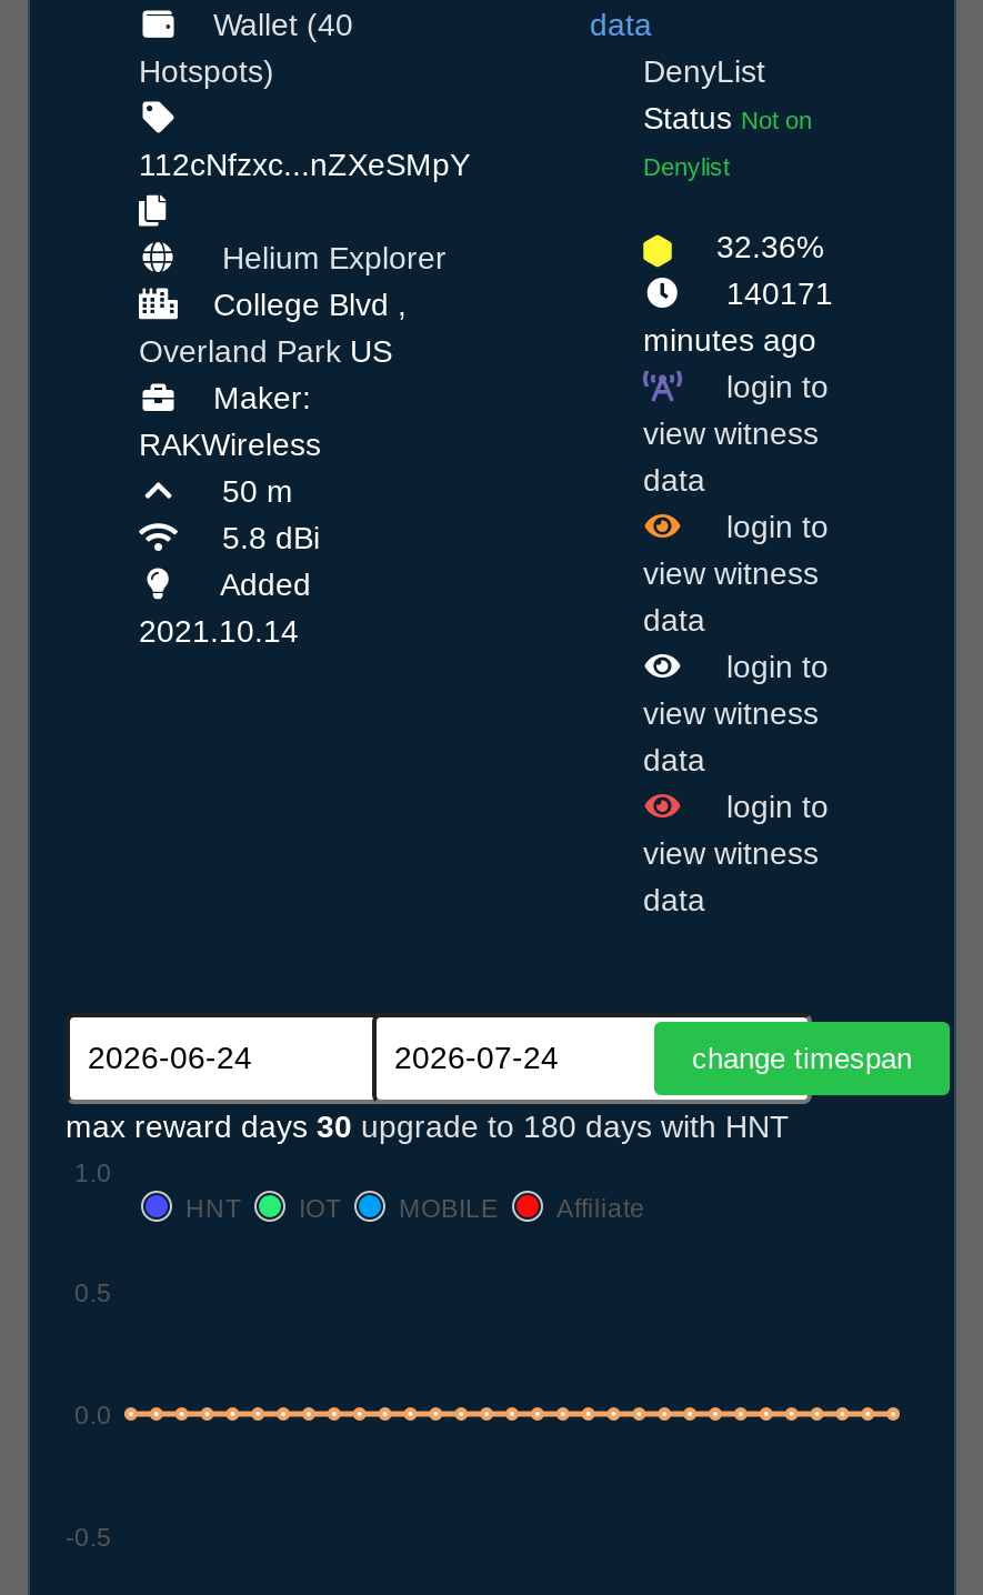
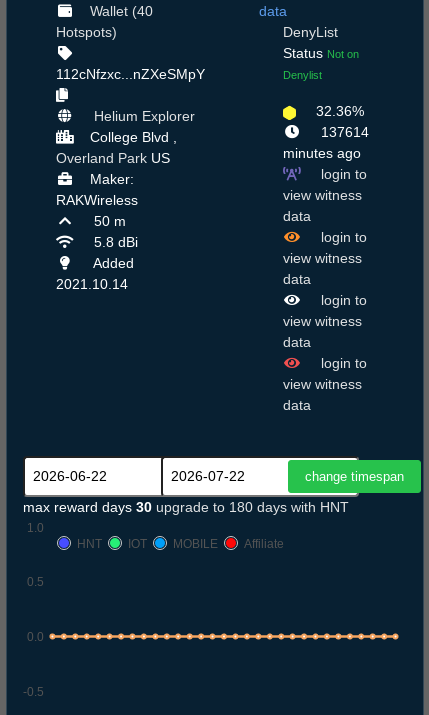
[718,276,833,312] 140171 -> [316,124,368,140] 137614

